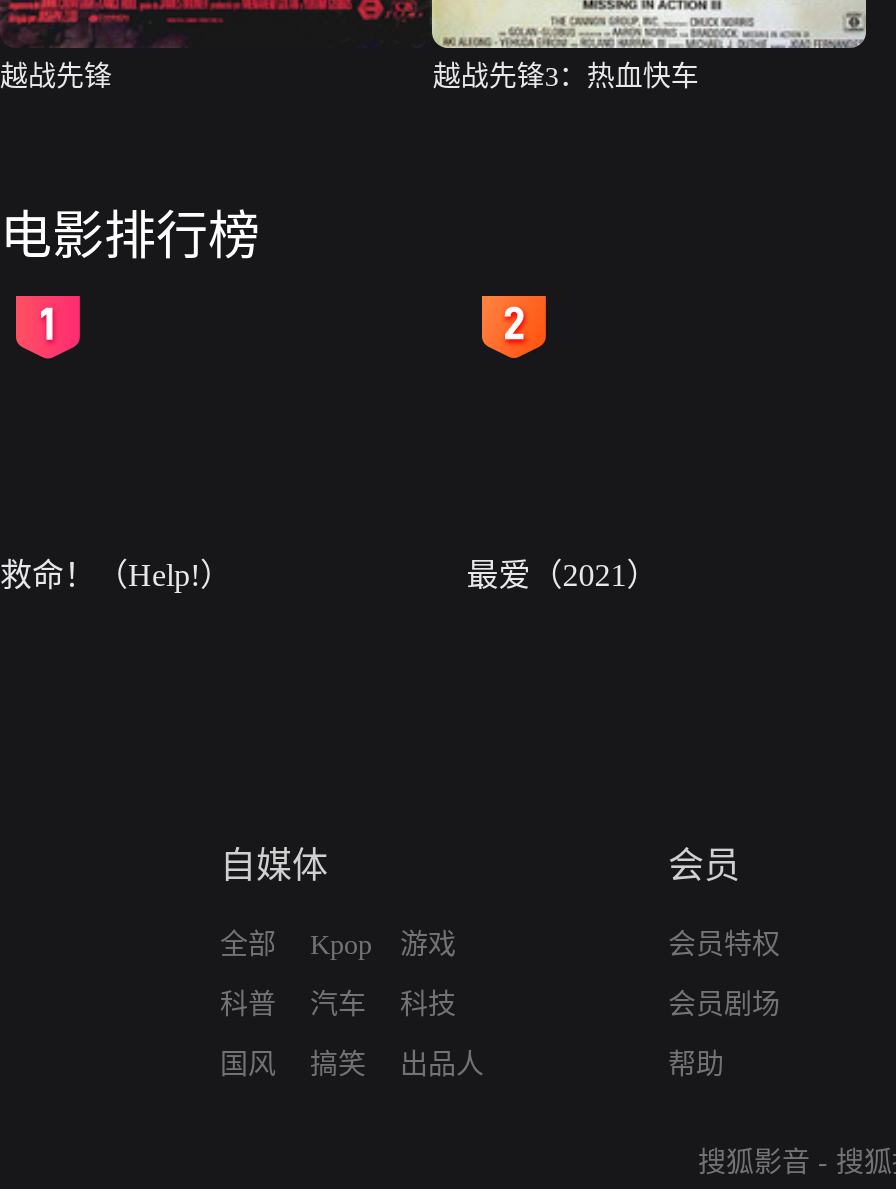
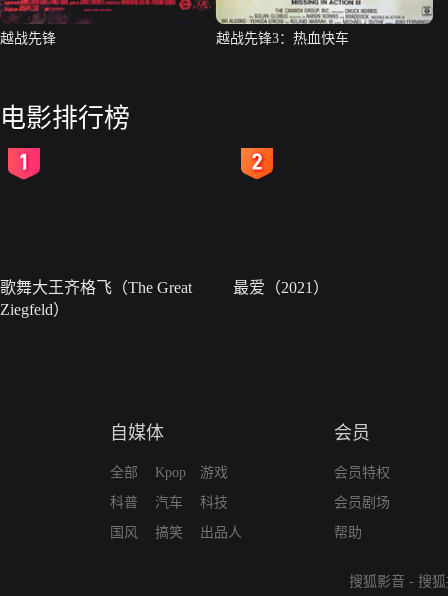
[0,557,232,591] 救命！（Help!） -> [0,279,192,318] 歌舞大王齐格飞（The Great | Ziegfeld）

